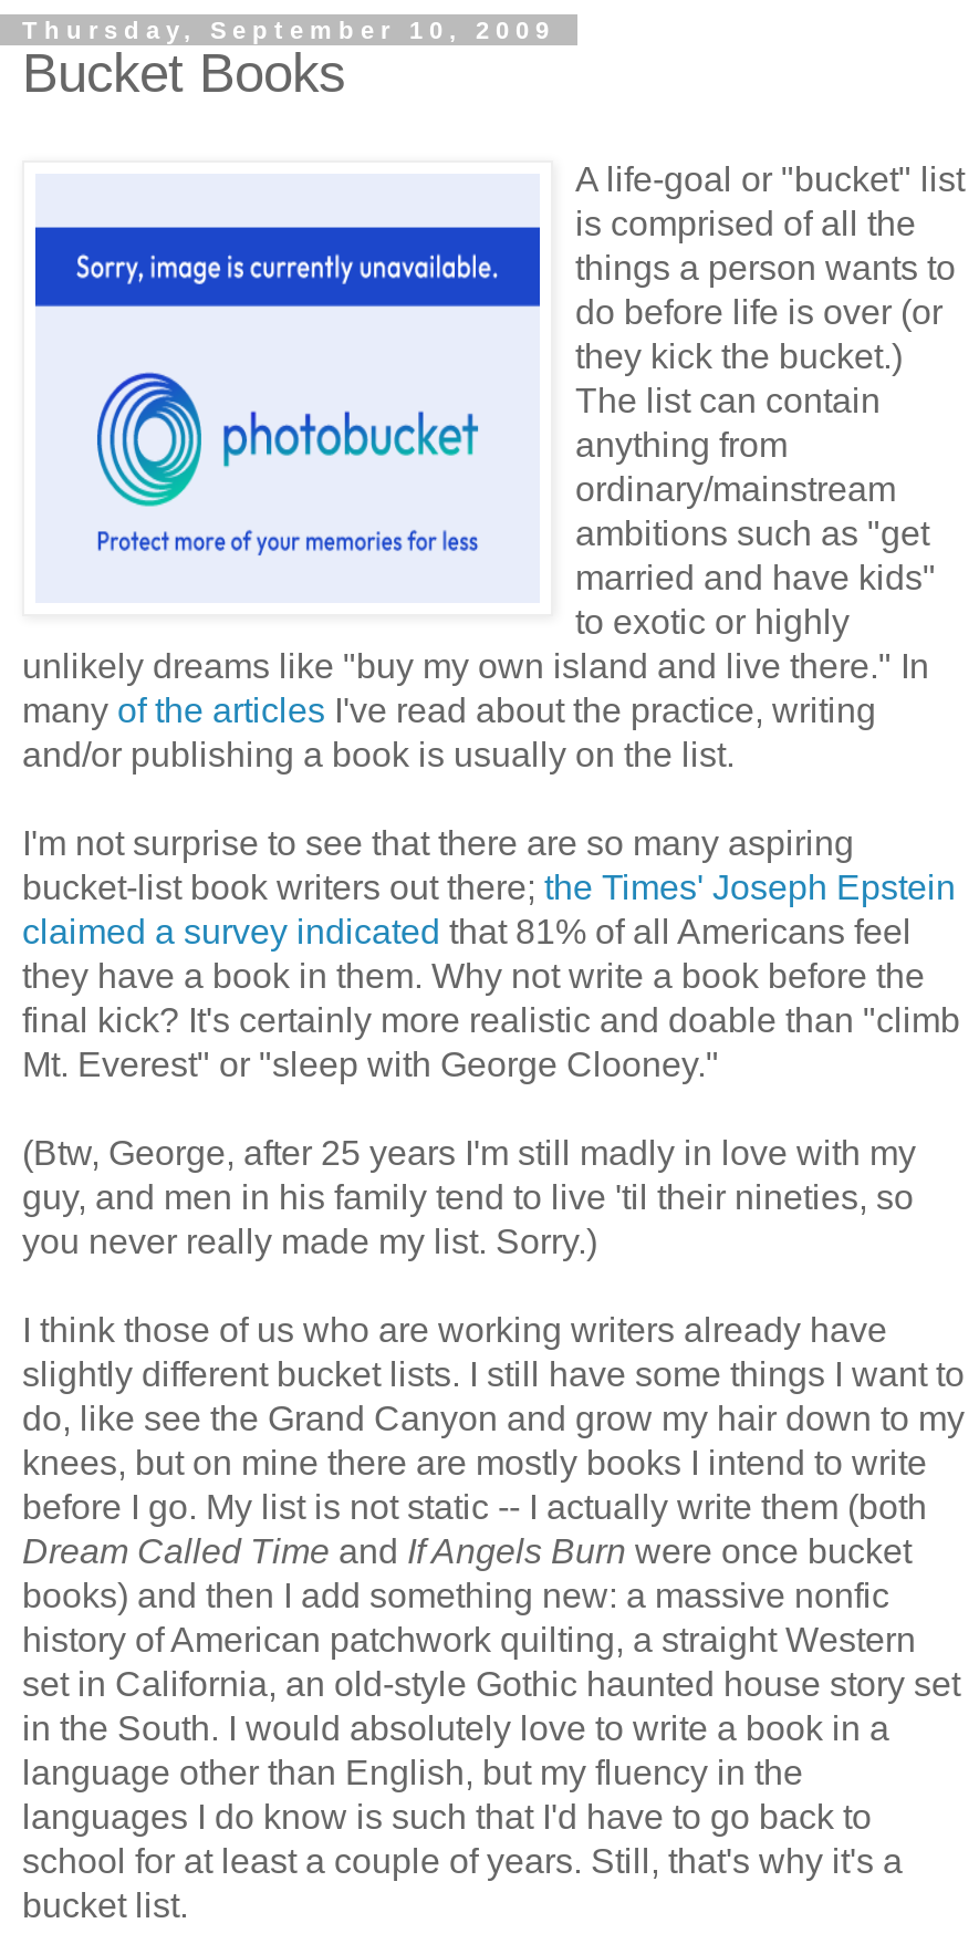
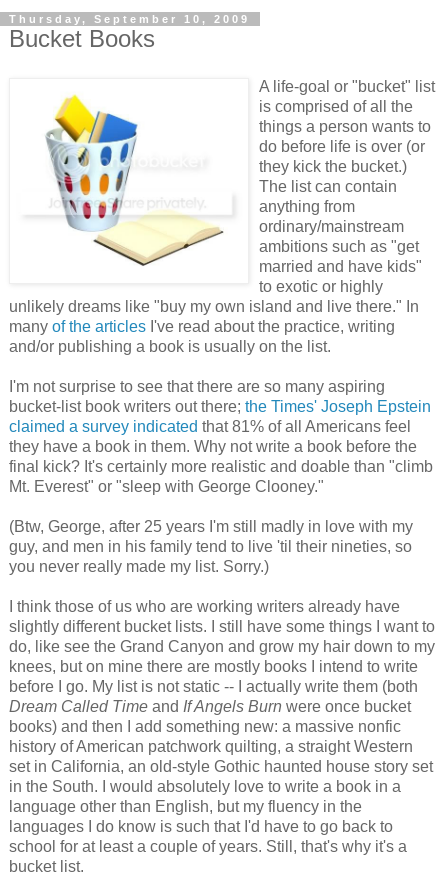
[33,198,542,574] [image] -> [15,85,243,277] [image]

